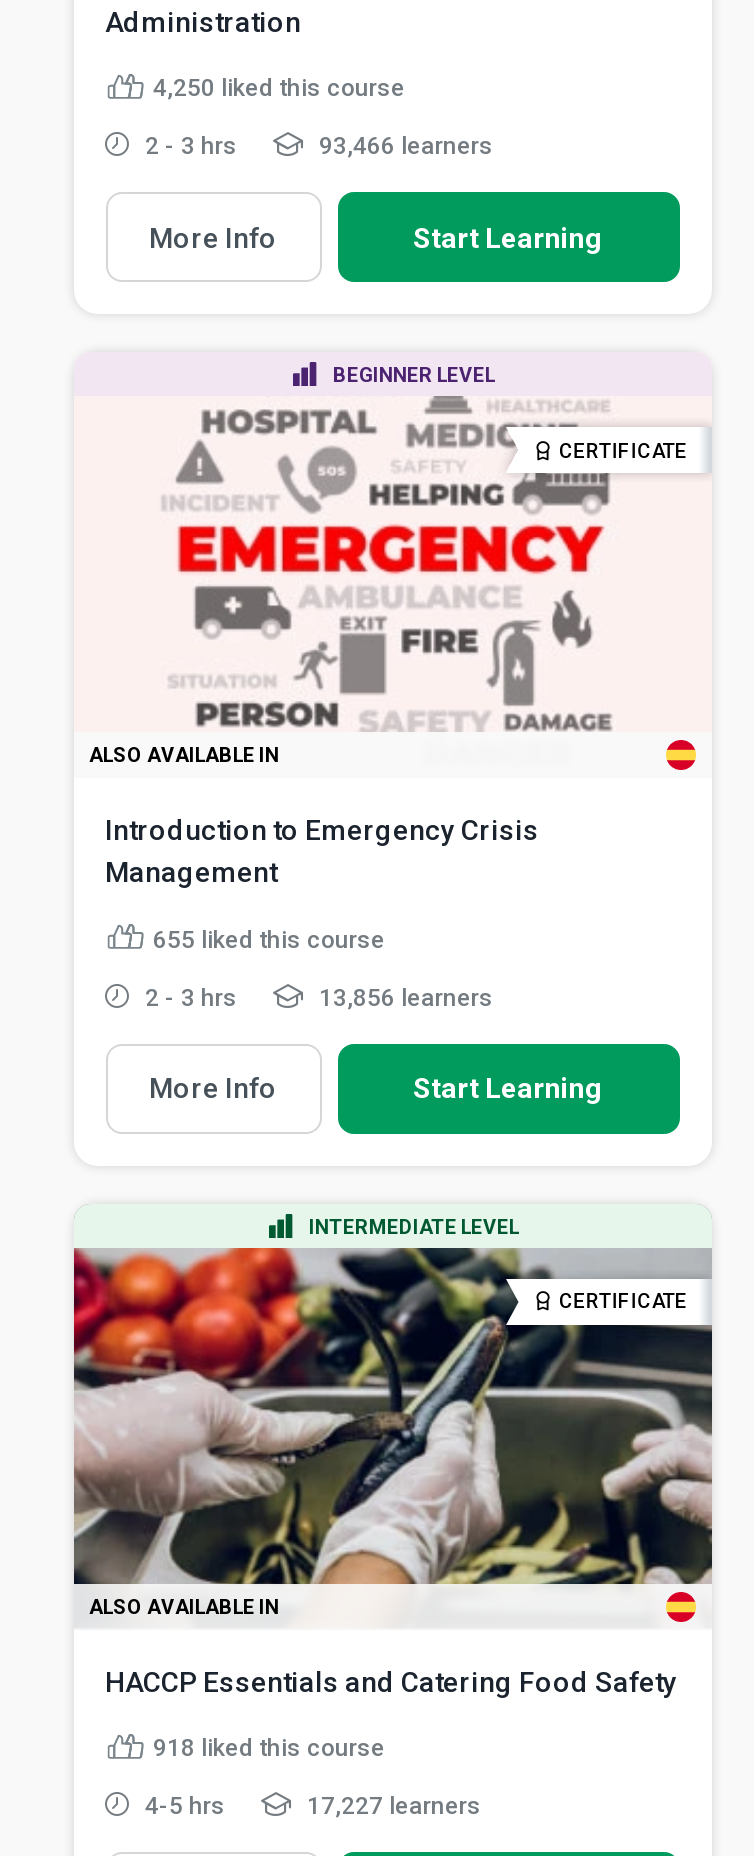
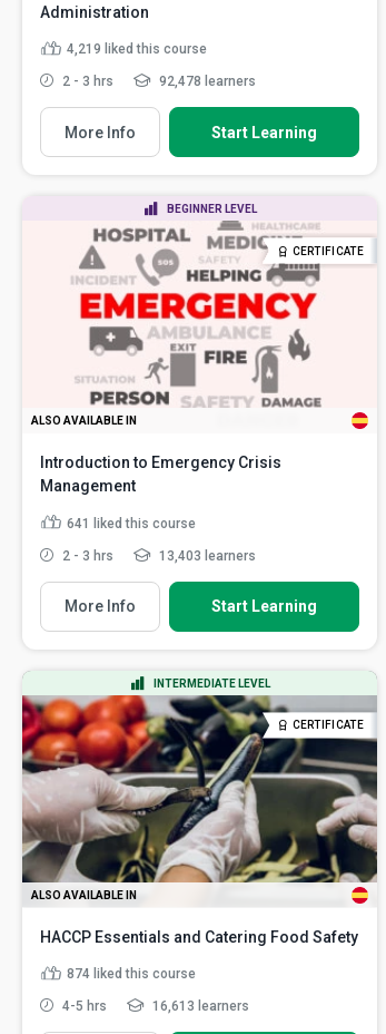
[153,74,405,102] 4,250 liked this course -> [66,41,206,57] 4,219 liked this course
[313,132,493,160] 93,466 learners -> [155,74,255,89] 92,478 learners
[153,926,385,954] 655 liked this course -> [66,516,195,531] 641 liked this course
[313,983,493,1011] 13,856 learners -> [155,548,255,563] 13,403 learners
[153,1734,385,1762] 918 liked this course -> [66,966,195,982] 874 liked this course
[301,1792,481,1820] 17,227 learners -> [149,998,249,1014] 16,613 learners

